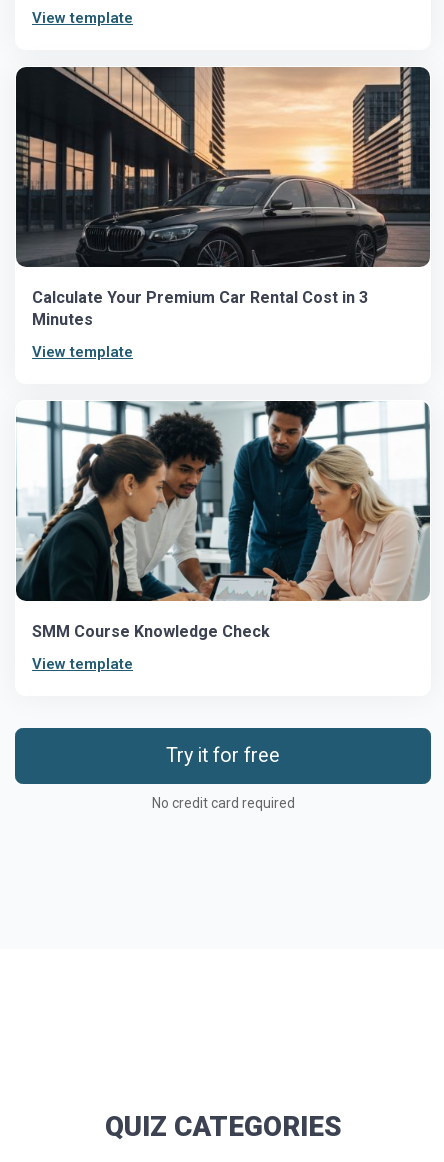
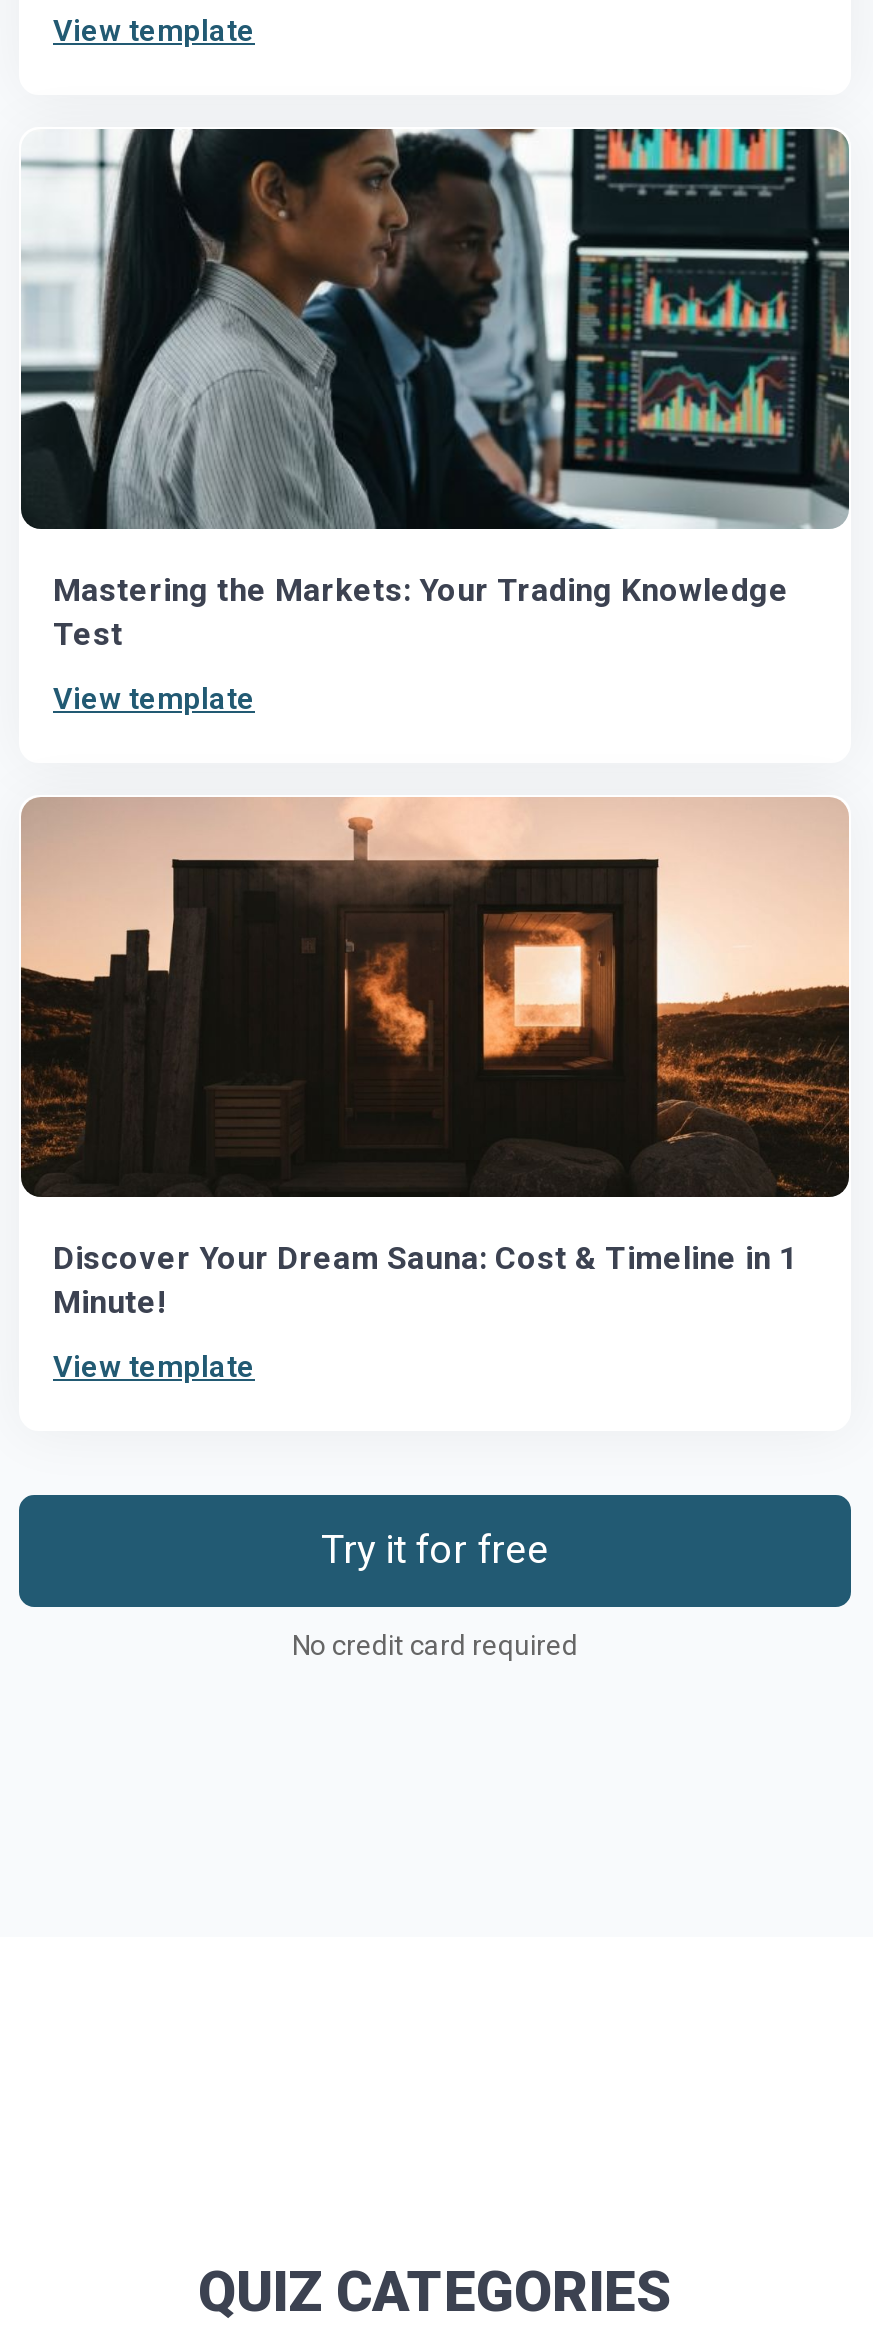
[15,66,431,329] [image] | Calculate Your Premium Car Rental Cost in 3 | Minutes -> [21,127,849,652] [image] | Mastering the Markets: Your Trading Knowledge | Test
[15,400,431,641] [image] | SMM Course Knowledge Check -> [19,797,849,1320] [image] | Discover Your Dream Sauna: Cost & Timeline in 1 | Minute!

